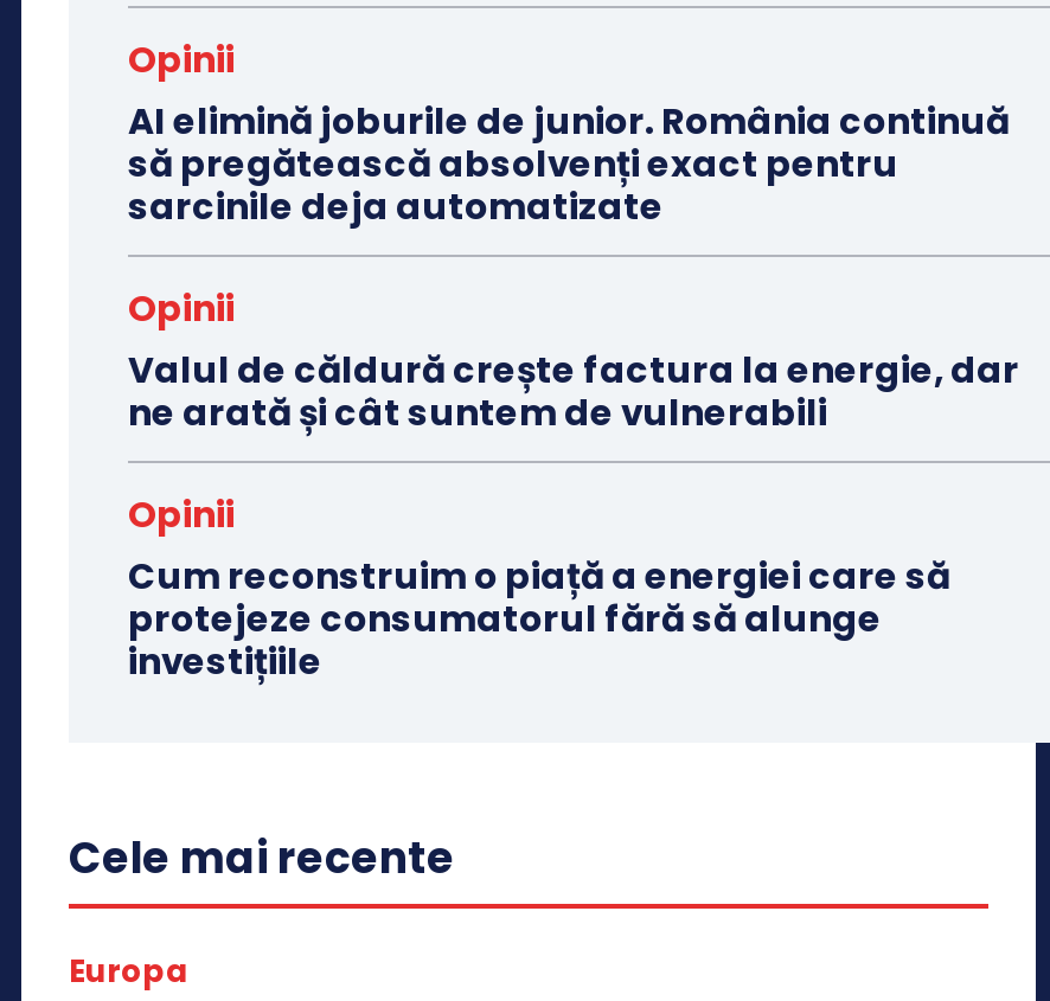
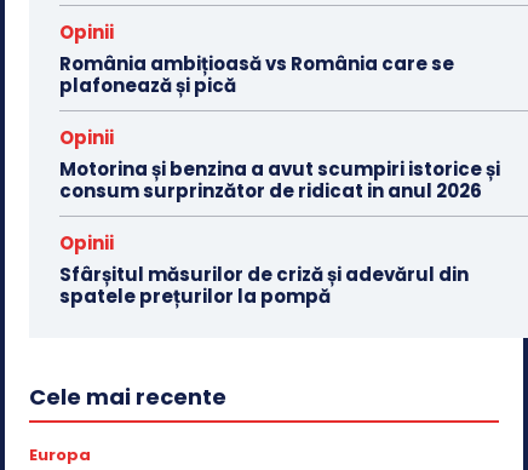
[128,95,1010,230] AI elimină joburile de junior. România continuă | să pregătească absolvenți exact pentru | sarcinile deja automatizate -> [59,50,454,98] România ambițioasă vs România care se | plafonează și pică
[128,344,1019,436] Valul de căldură crește factura la energie, dar | ne arată și cât suntem de vulnerabili -> [59,156,500,203] Motorina și benzina a avut scumpiri istorice și | consum surprinzător de ridicat in anul 2026
[128,550,950,685] Cum reconstruim o piață a energiei care să | protejeze consumatorul fără să alunge | investițiile -> [59,261,469,308] Sfârșitul măsurilor de criză și adevărul din | spatele prețurilor la pompă

